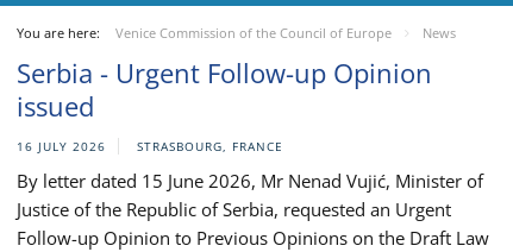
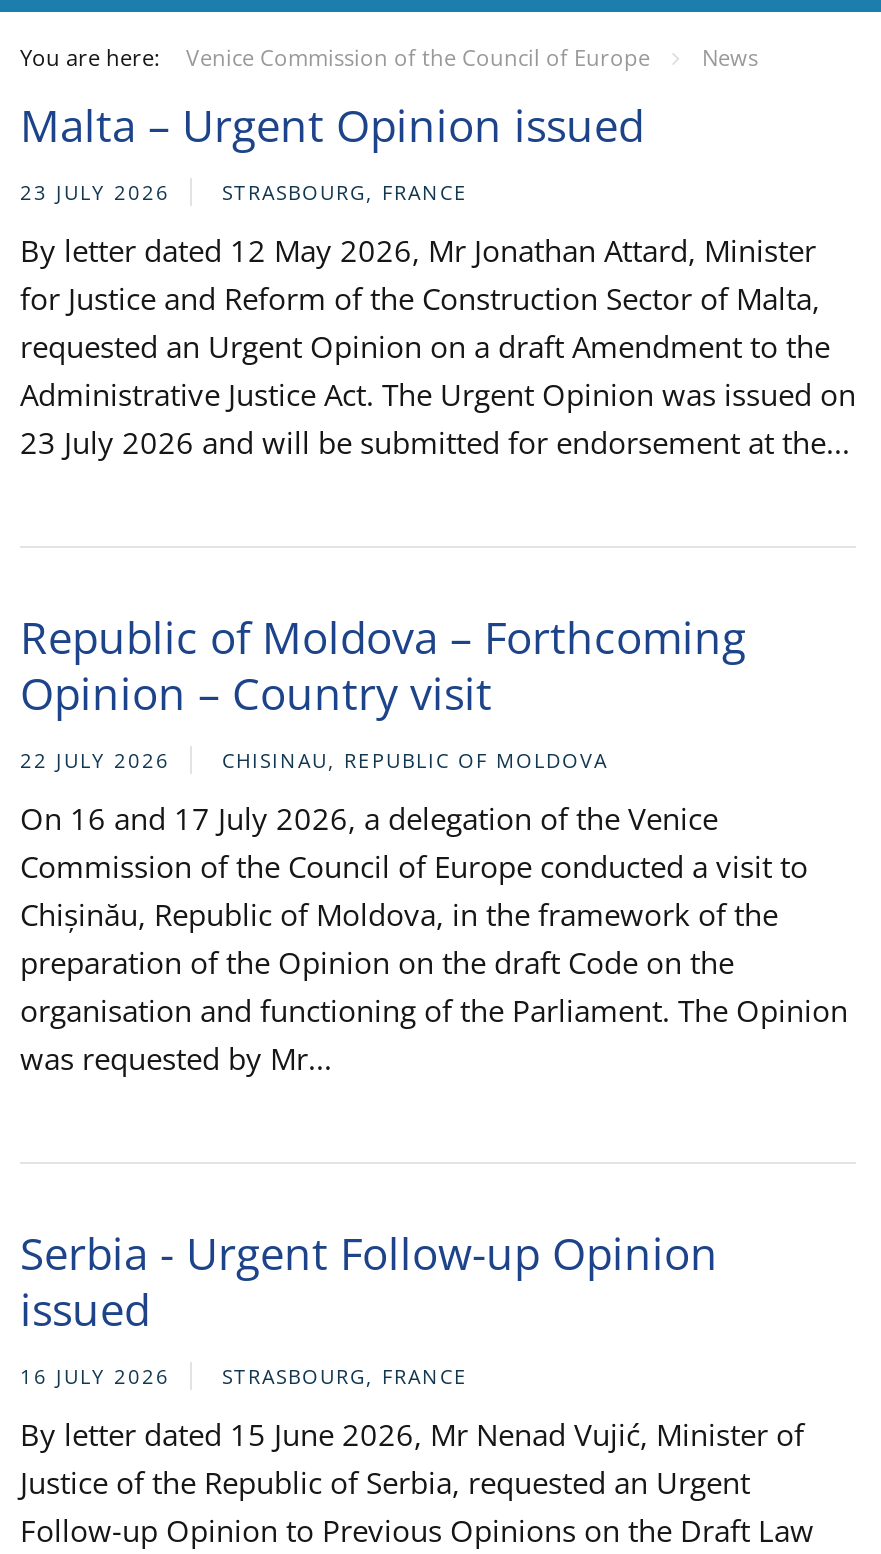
none -> [20,94,856,1078] Malta – Urgent Opinion issued | 23 JULY 2026 | STRASBOURG, FRANCE | By letter dated 12 May 2026, Mr Jonathan Attard, Minister | for Justice and Reform of the Construction Sector of Malta, | requested an Urgent Opinion on a draft Amendment to the | Administrative Justice Act. The Urgent Opinion was issued on | 23 July 2026 and will be submitted for endorsement at the... | Republic of Moldova – Forthcoming | Opinion – Country visit | 22 JULY 2026 | CHISINAU, REPUBLIC OF MOLDOVA | On 16 and 17 July 2026, a delegation of the Venice | Commission of the Council of Europe conducted a visit to | Chișinău, Republic of Moldova, in the framework of the | preparation of the Opinion on the draft Code on the | organisation and functioning of the Parliament. The Opinion | was requested by Mr...

